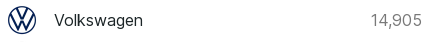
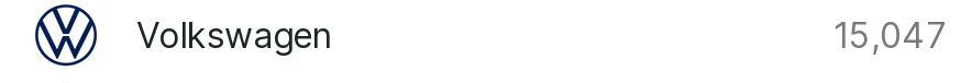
[371,9,422,29] 14,905 -> [833,12,946,56] 15,047

